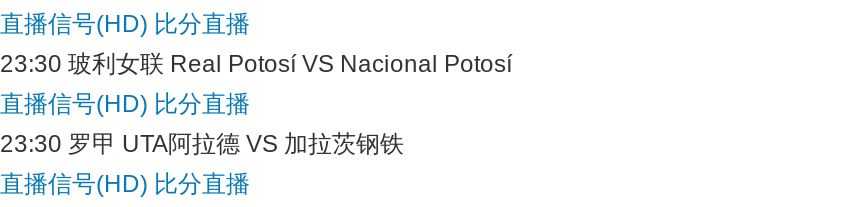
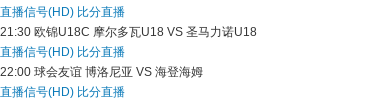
[0,50,512,78] 23:30 玻利女联Real Potosí VS Nacional Potosí -> [0,25,257,39] 21:30 欧锦U18C摩尔多瓦U18 VS 圣马力诺U18
[0,130,404,158] 23:30 罗甲UTA阿拉德 VS 加拉茨钢铁 -> [0,65,203,79] 22:00 球会友谊博洛尼亚 VS 海登海姆

